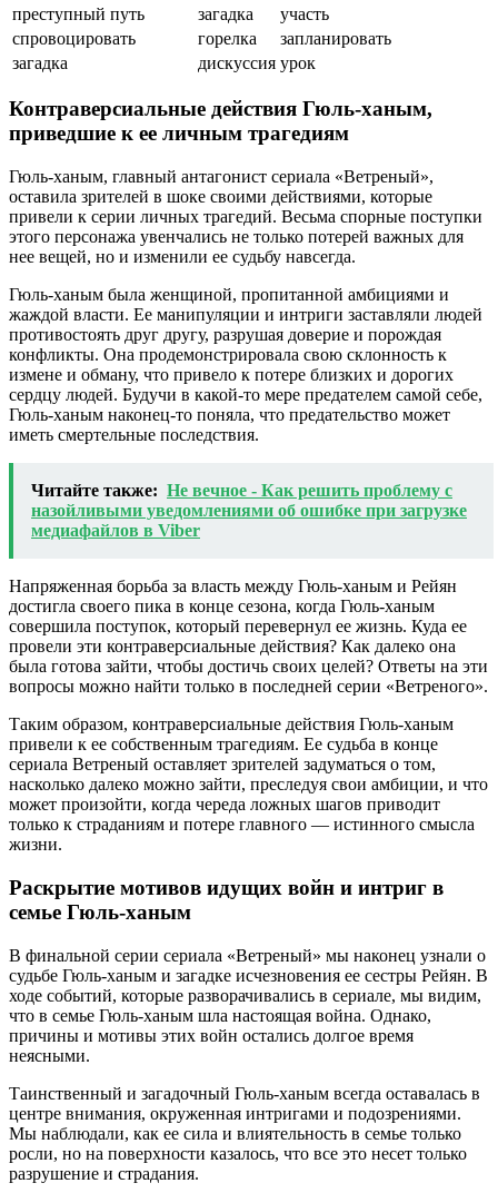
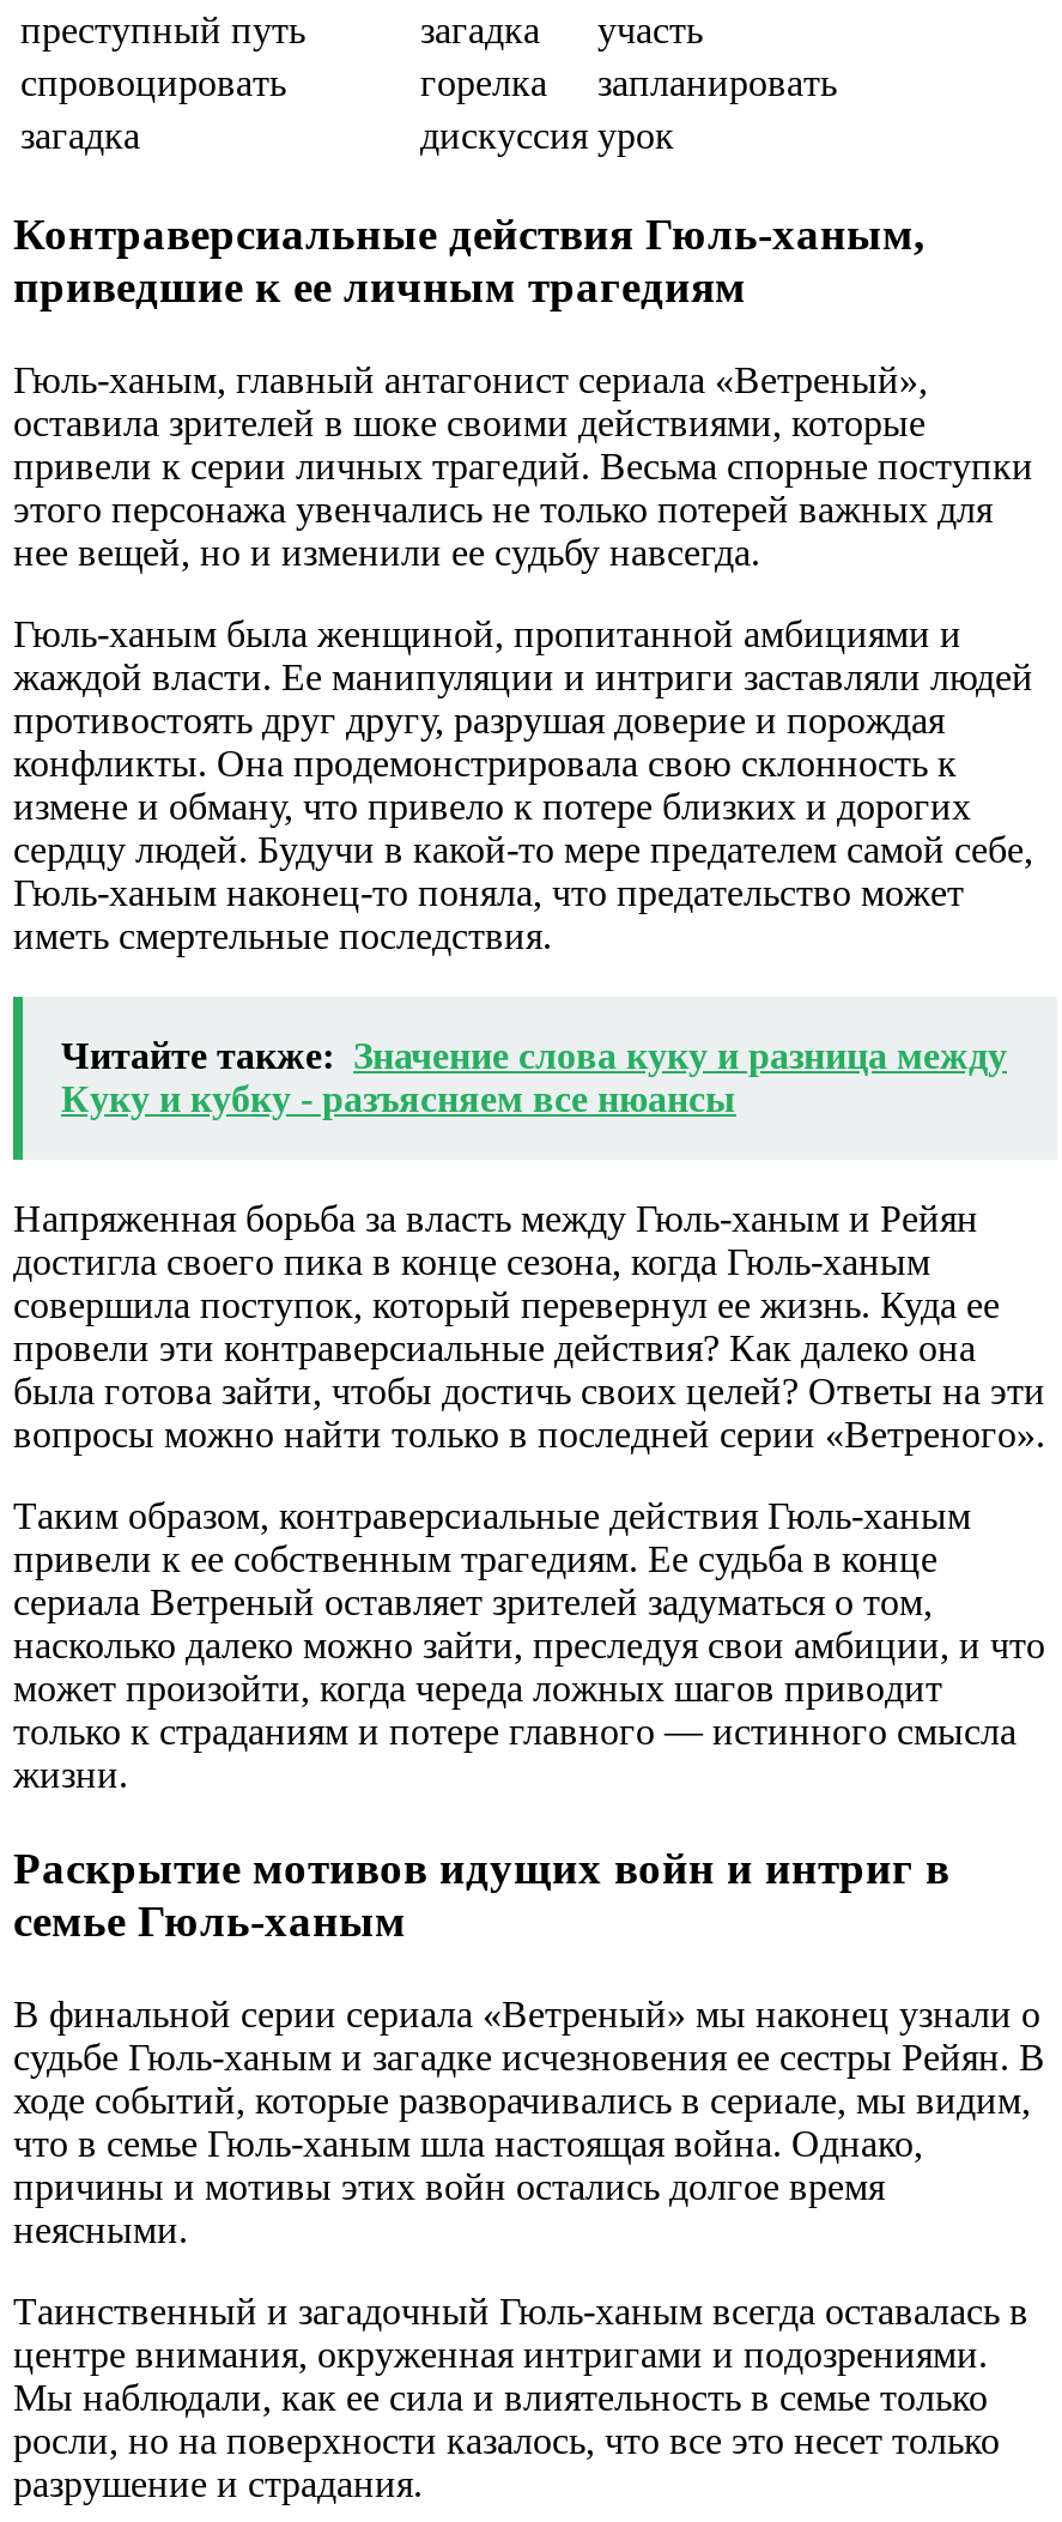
[31,481,467,540] Читайте также: Не вечное - Как решить проблему с | назойливыми уведомлениями об ошибке при загрузке | медиафайлов в Viber -> [61,1036,1007,1120] Читайте также: Значение слова куку и разница между | Куку и кубку - разъясняем все нюансы

